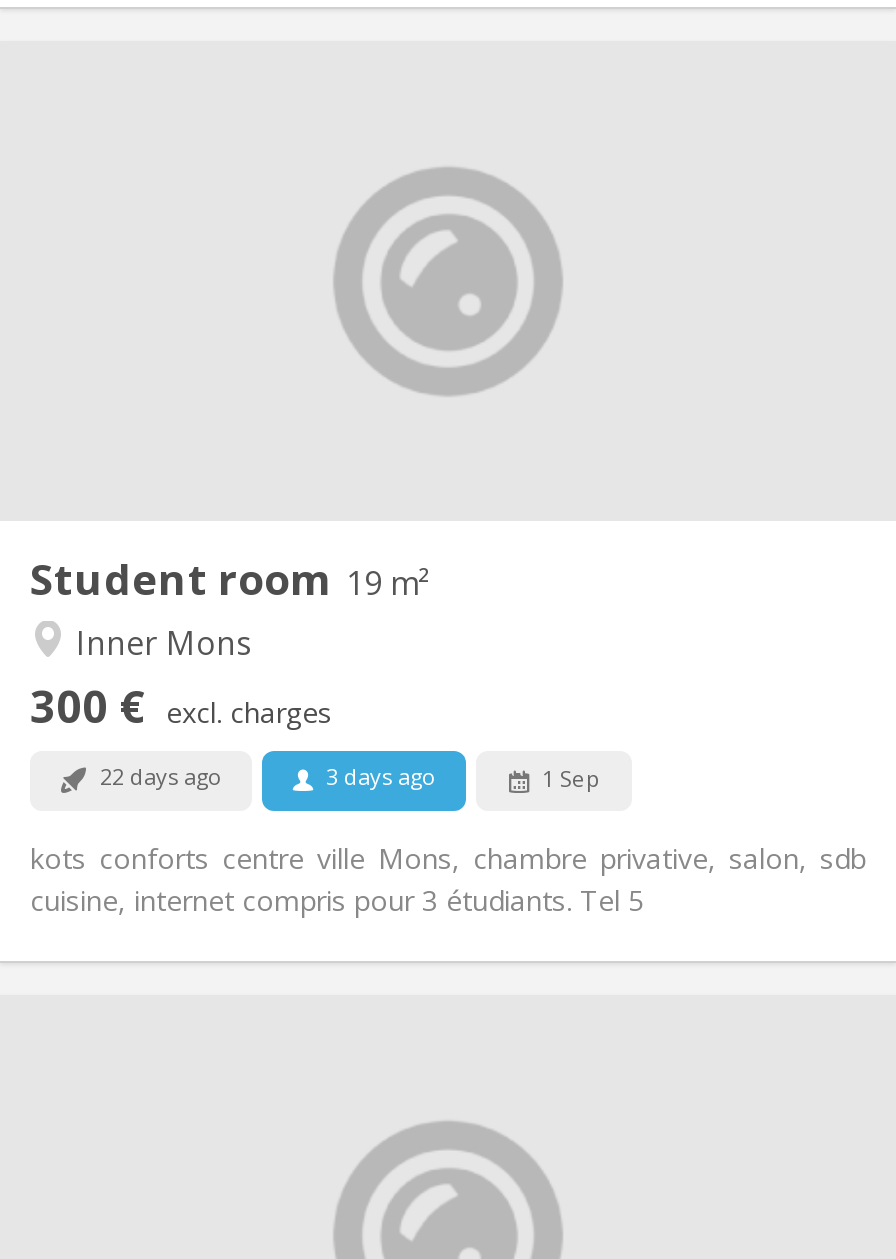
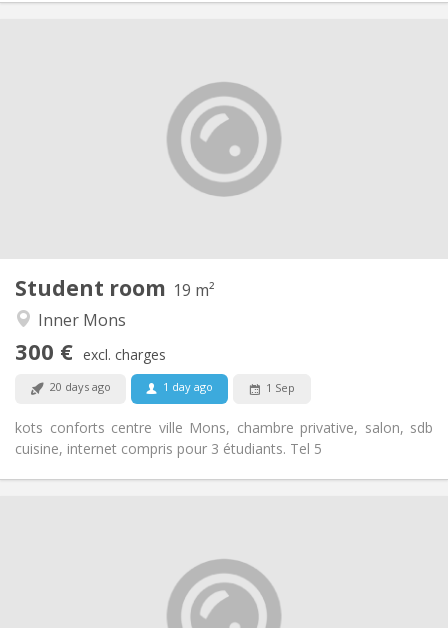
[94,762,222,792] 22 days ago -> [47,379,111,394] 20 days ago
[320,762,436,792] 3 days ago -> [160,379,213,394] 1 day ago

